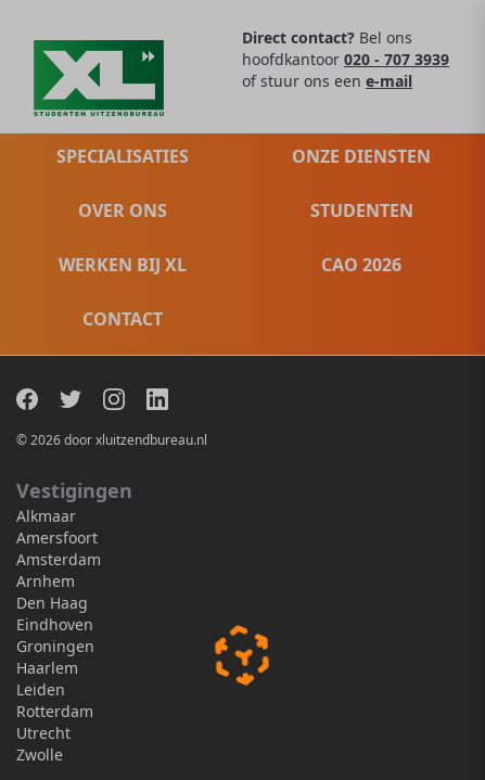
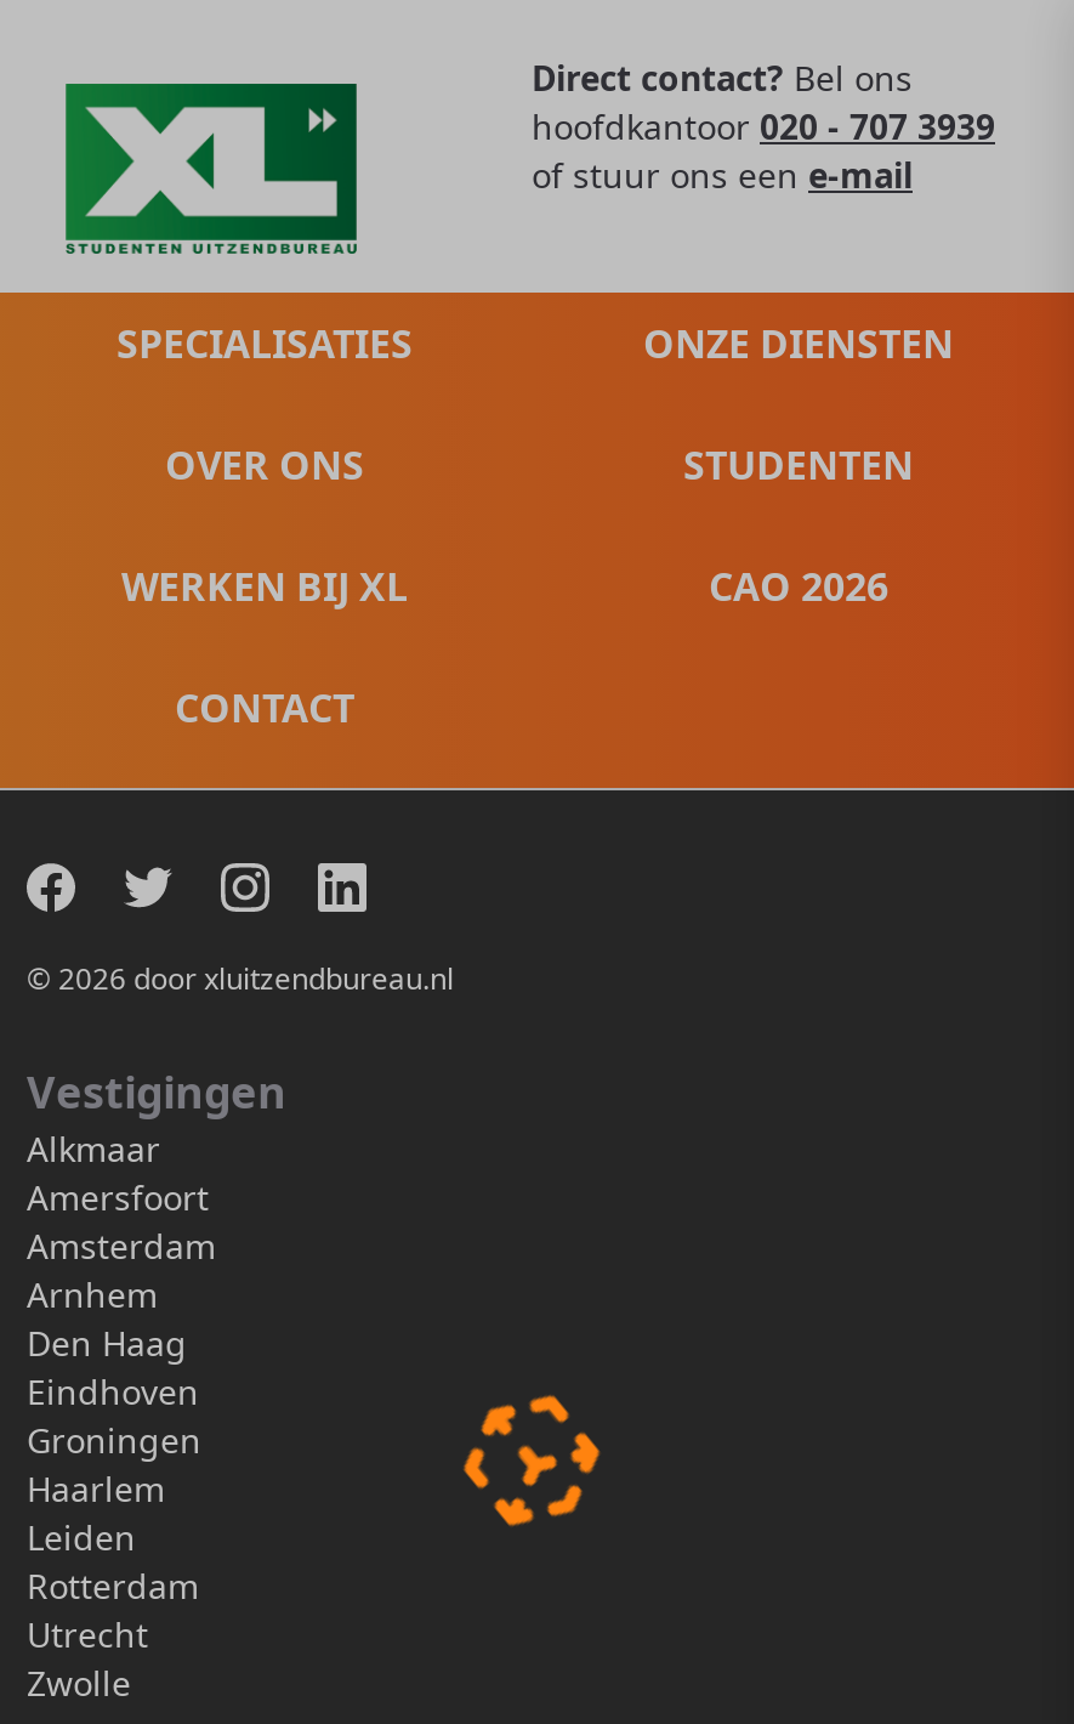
[212,624,272,687] [image] -> [461,1393,602,1529] [image]

